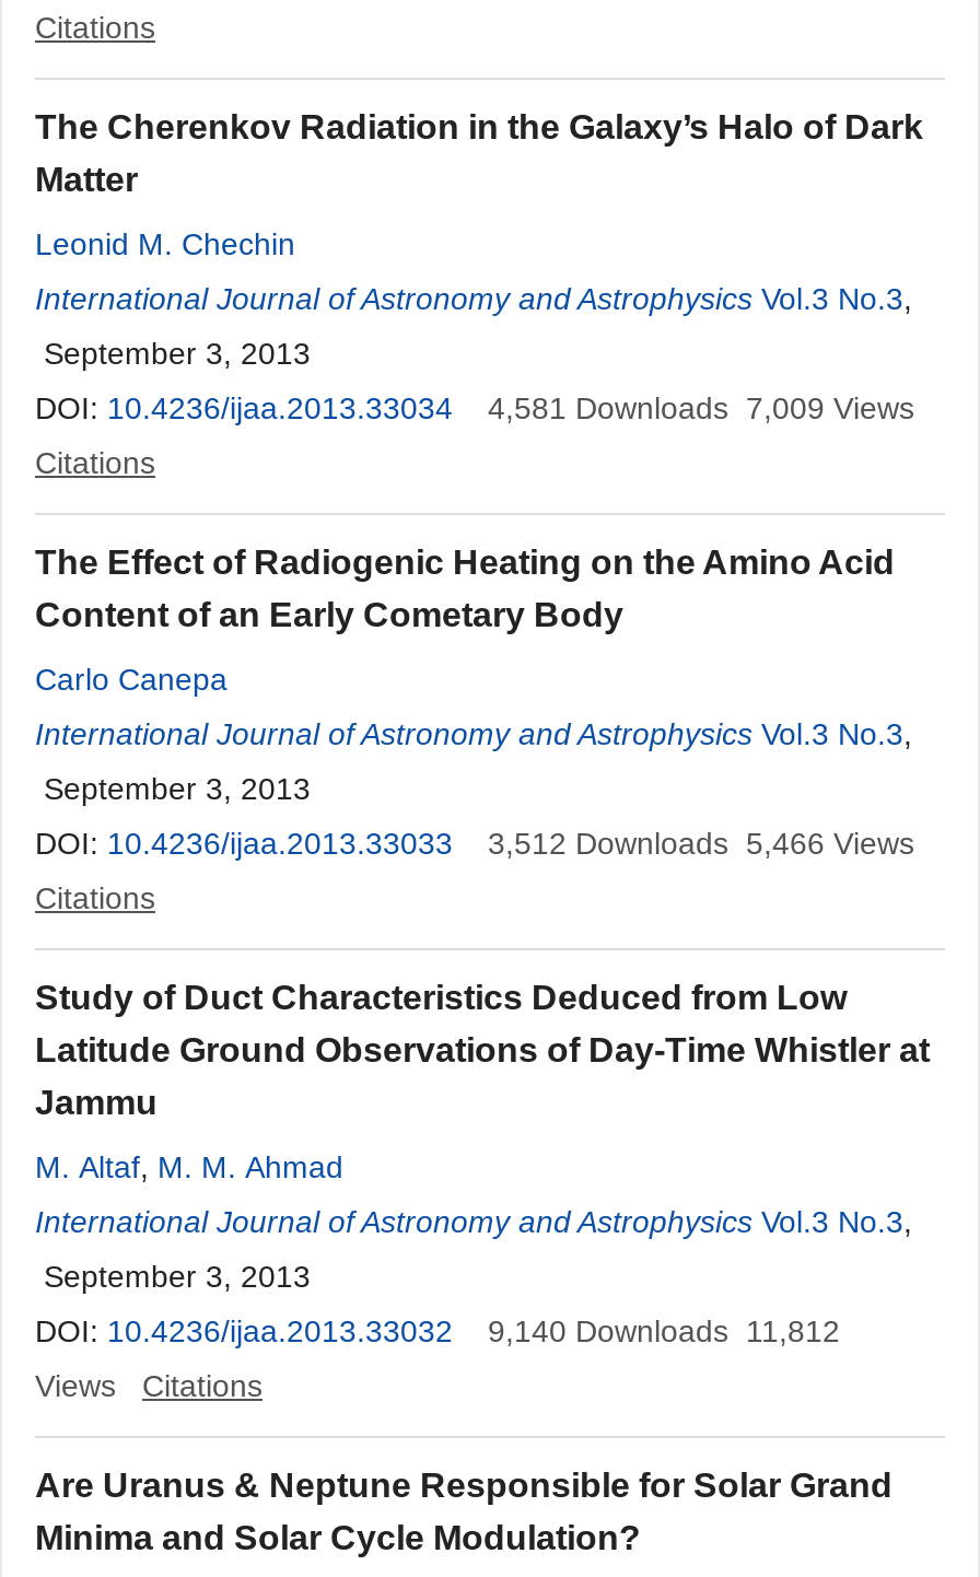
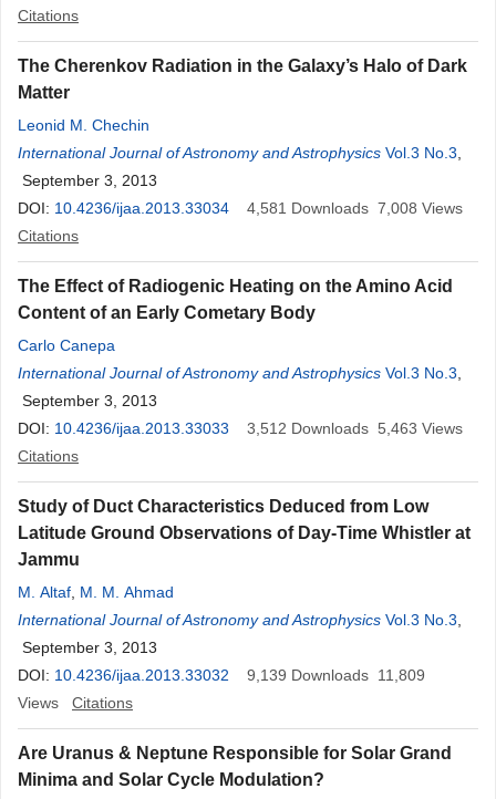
[488,390,914,425] 4,581 Downloads 7,009 Views -> [247,199,463,217] 4,581 Downloads 7,008 Views
[488,826,914,861] 3,512 Downloads 5,466 Views -> [247,419,463,437] 3,512 Downloads 5,463 Views
[35,1313,840,1348] DOI: 10.4236/ijaa.2013.33032 9,140 Downloads 11,812 -> [18,666,425,684] DOI: 10.4236/ijaa.2013.33032 9,139 Downloads 11,809

